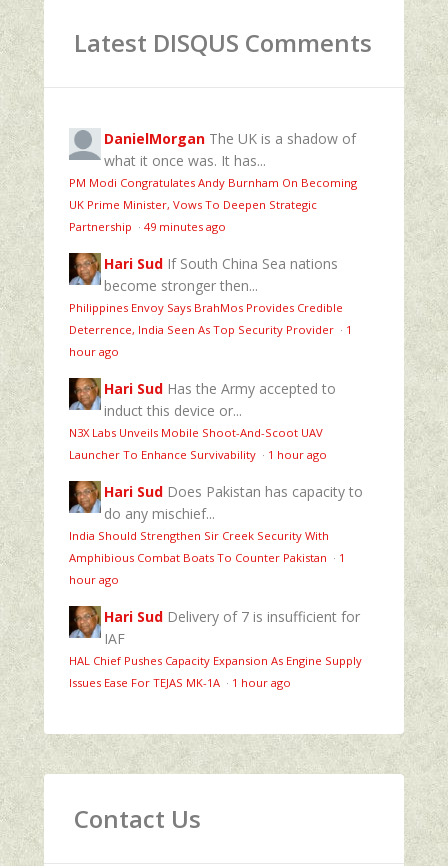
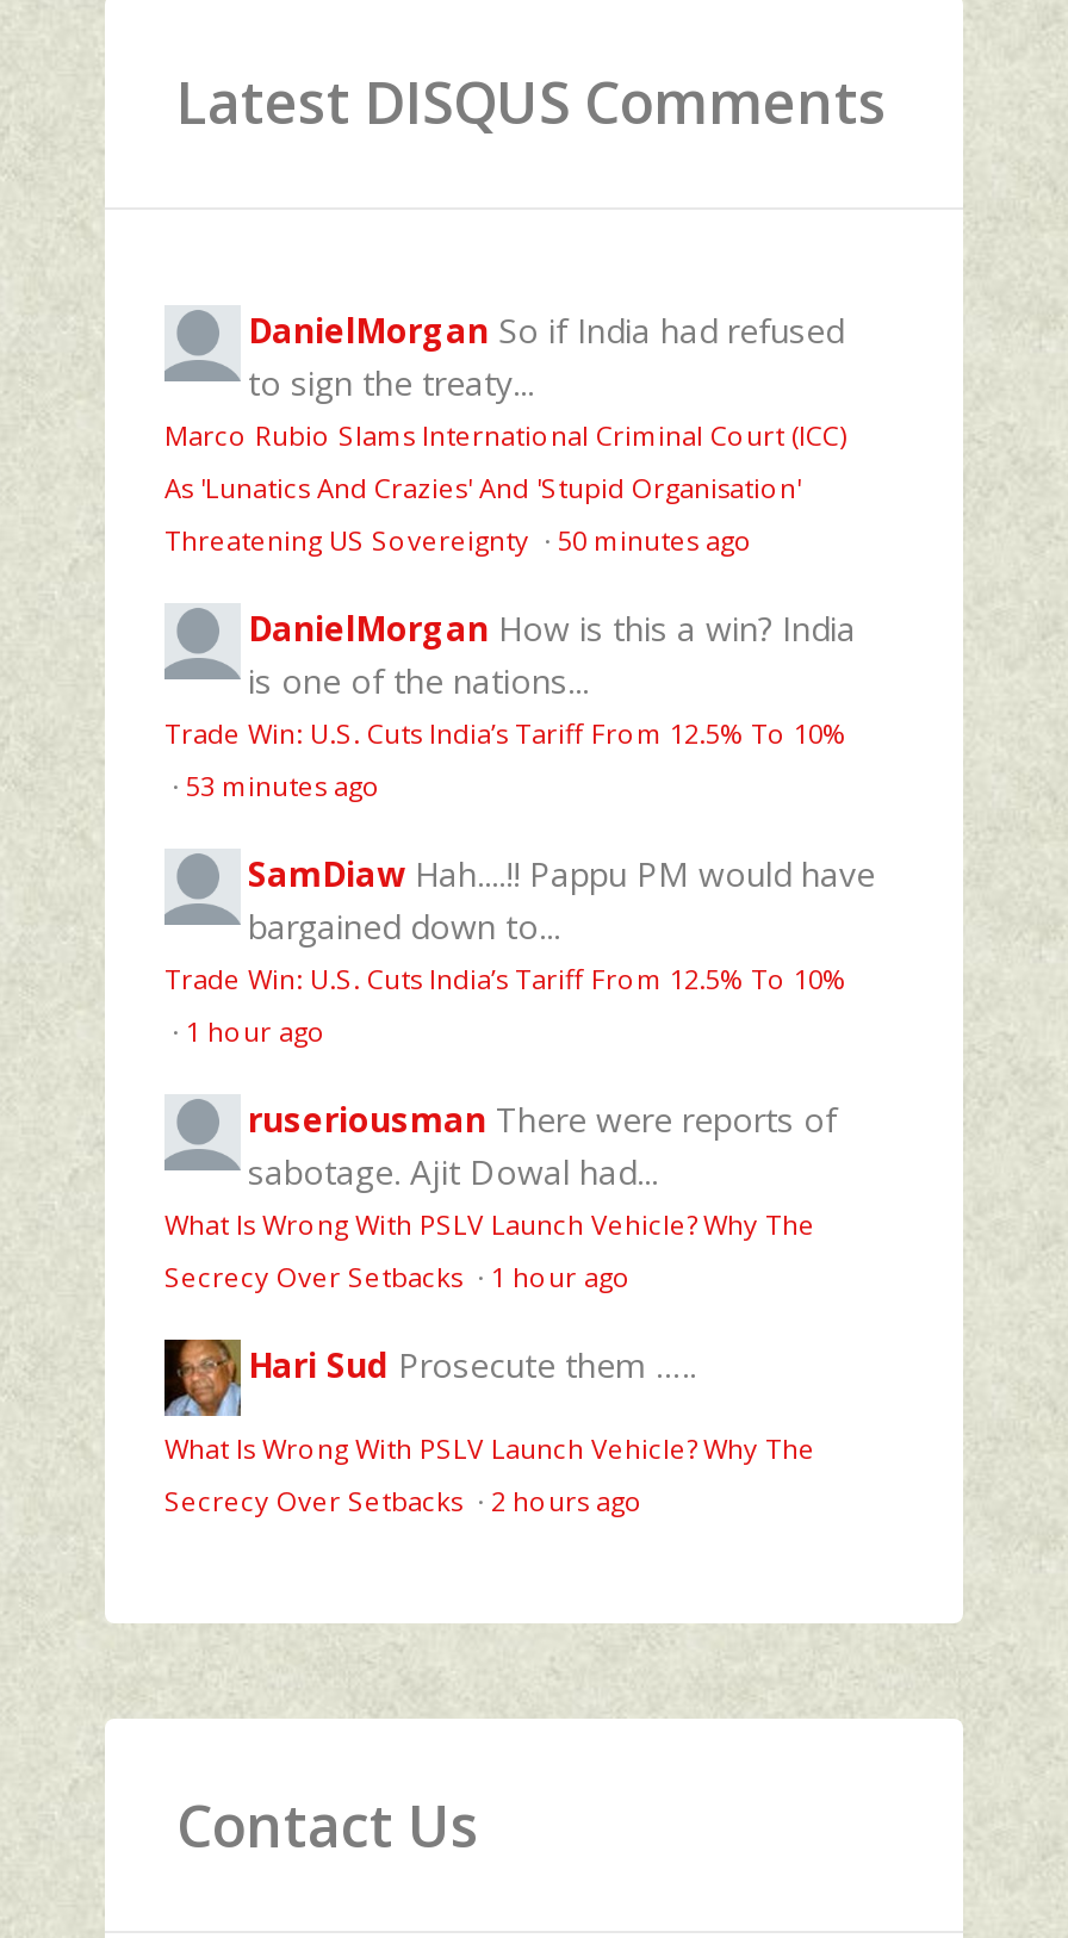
[69,129,363,690] DanielMorgan The UK is a shadow of | what it once was. It has... | PM Modi Congratulates Andy Burnham On Becoming | UK Prime Minister, Vows To Deepen Strategic | Partnership · 49 minutes ago | Hari Sud If South China Sea nations | become stronger then... | Philippines Envoy Says BrahMos Provides Credible | Deterrence, India Seen As Top Security Provider · 1 | hour ago | Hari Sud Has the Army accepted to | induct this device or... | N3X Labs Unveils Mobile Shoot-And-Scoot UAV | Launcher To Enhance Survivability · 1 hour ago | Hari Sud Does Pakistan has capacity to | do any mischief... | India Should Strengthen Sir Creek Security With | Amphibious Combat Boats To Counter Pakistan · 1 | hour ago | Hari Sud Delivery of 7 is insufficient for | IAF | HAL Chief Pushes Capacity Expansion As Engine Supply | Issues Ease For TEJAS MK-1A · 1 hour ago -> [164,307,875,1518] DanielMorgan So if India had refused | to sign the treaty... | Marco Rubio Slams International Criminal Court (ICC) | As 'Lunatics And Crazies' And 'Stupid Organisation' | Threatening US Sovereignty · 50 minutes ago | DanielMorgan How is this a win? India | is one of the nations... | Trade Win: U.S. Cuts India’s Tariff From 12.5% To 10% | · 53 minutes ago | SamDiaw Hah....!! Pappu PM would have | bargained down to... | Trade Win: U.S. Cuts India’s Tariff From 12.5% To 10% | · 1 hour ago | ruseriousman There were reports of | sabotage. Ajit Dowal had... | What Is Wrong With PSLV Launch Vehicle? Why The | Secrecy Over Setbacks · 1 hour ago | Hari Sud Prosecute them ….. | What Is Wrong With PSLV Launch Vehicle? Why The | Secrecy Over Setbacks · 2 hours ago

